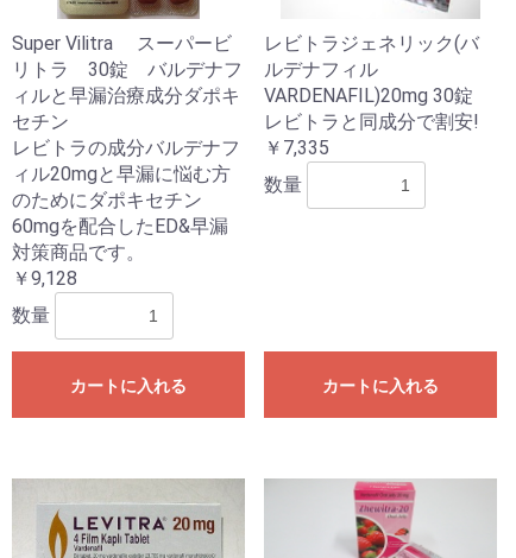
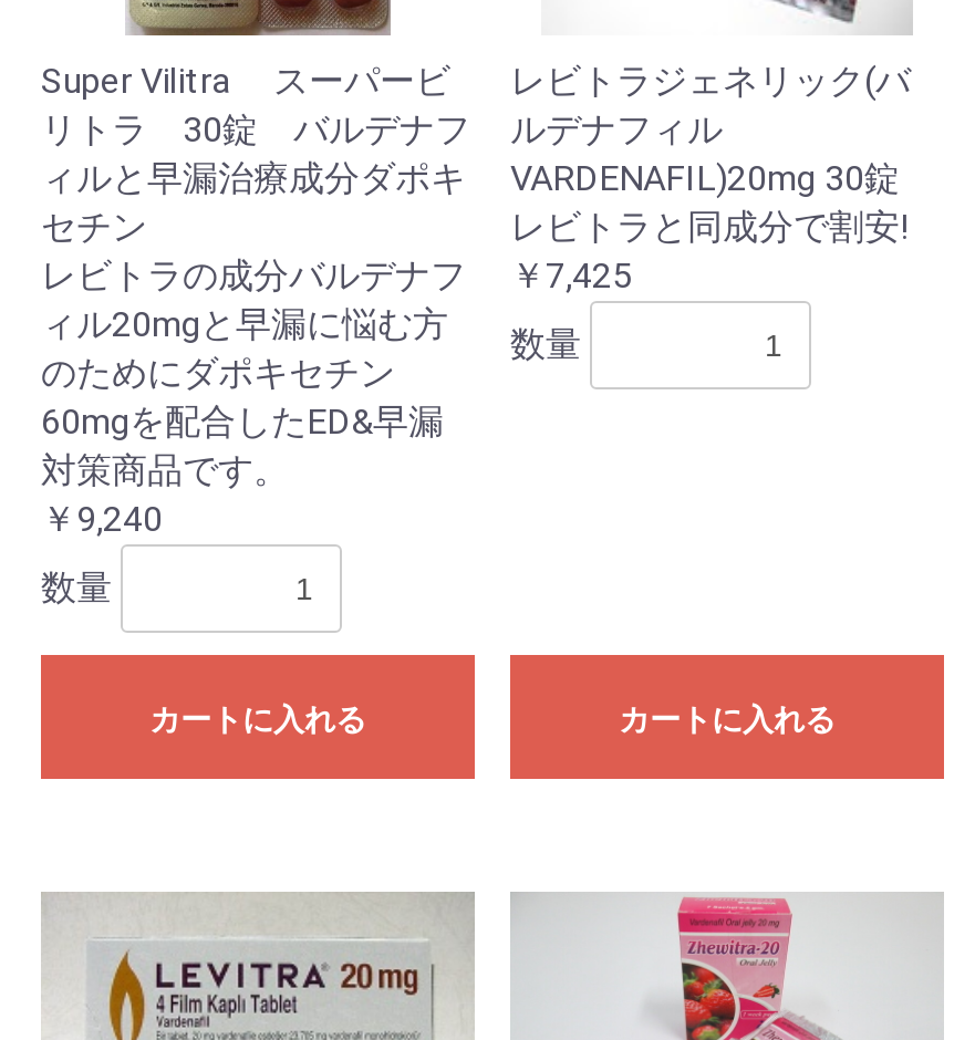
[12,137,329,160] レビトラの成分バルデナフ ￥7,335 -> [41,256,632,298] レビトラの成分バルデナフ ￥7,425
[12,268,77,290] ￥9,128 -> [41,499,163,541] ￥9,240

